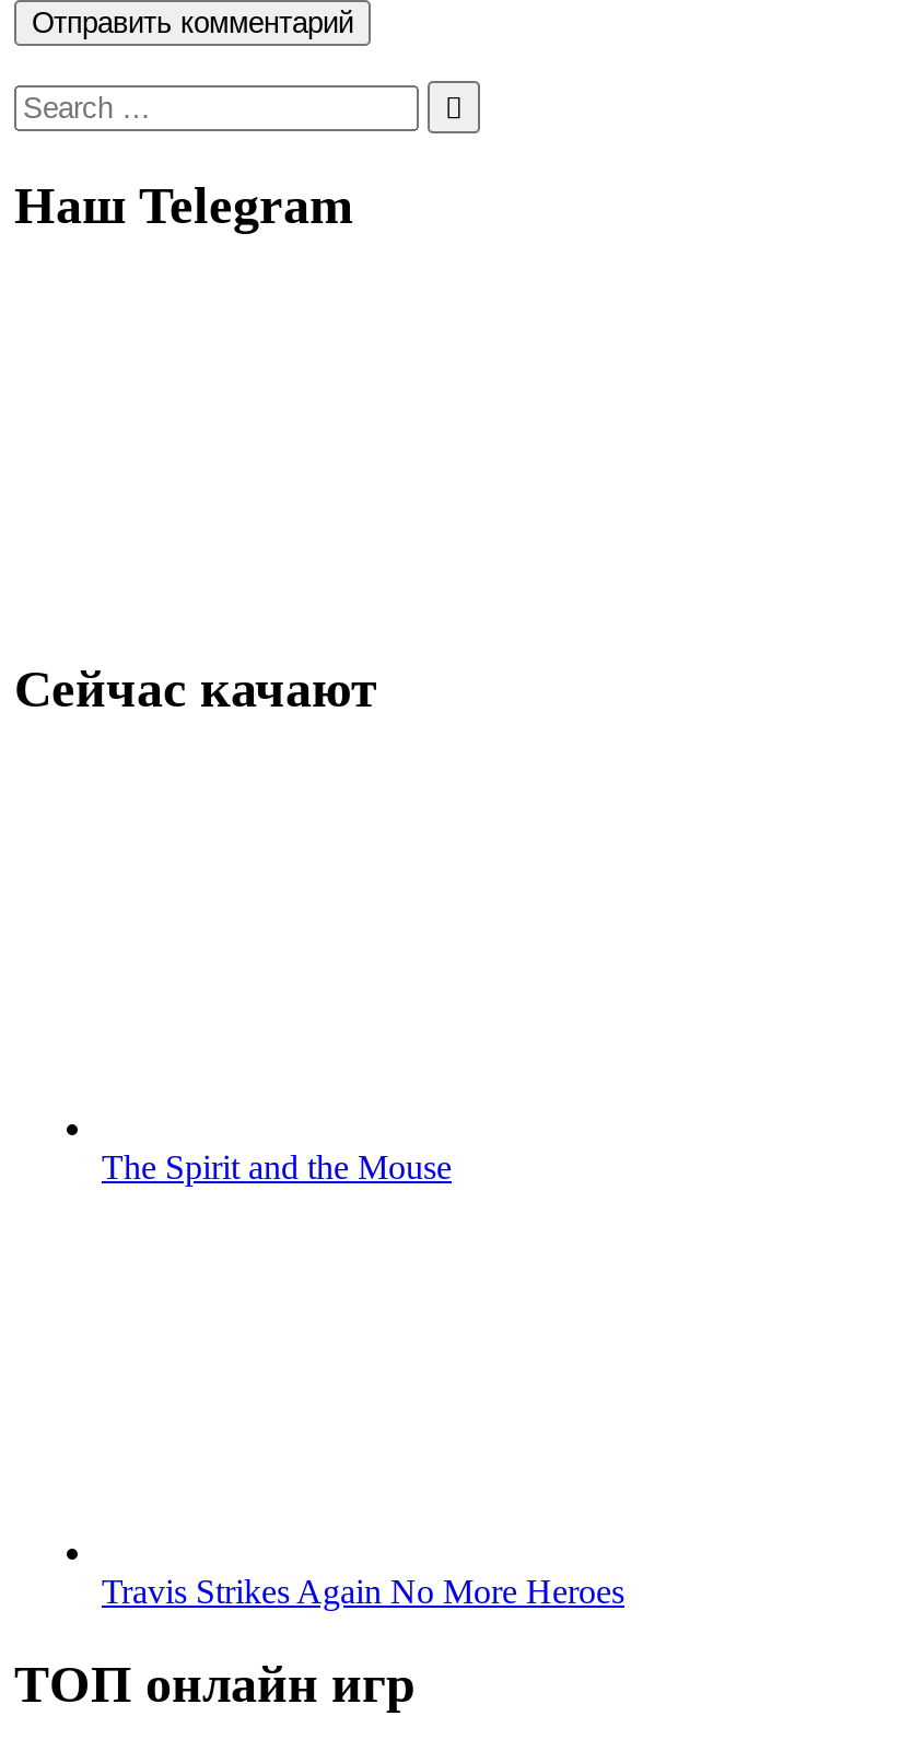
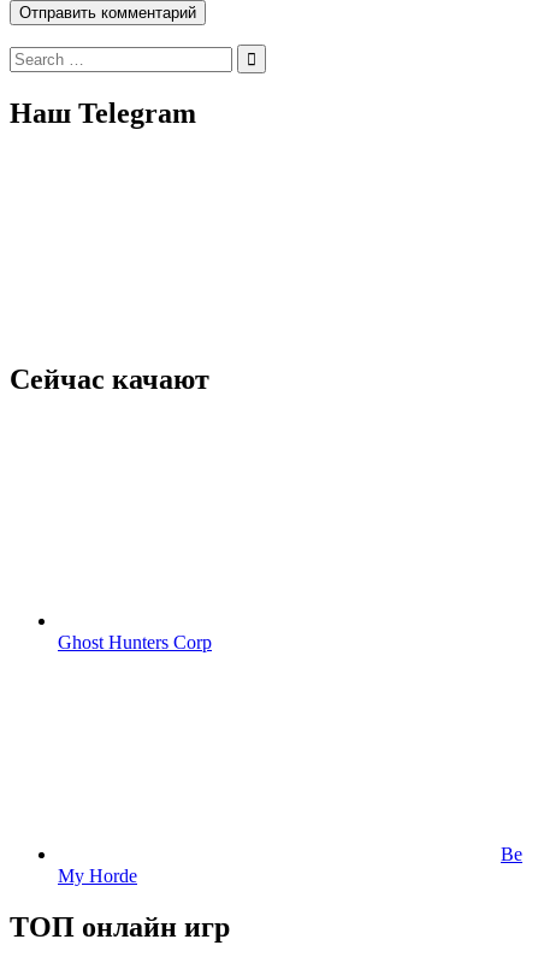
[102,1148,452,1185] The Spirit and the Mouse -> [58,632,212,652] Ghost Hunters Corp
[102,1573,624,1610] Travis Strikes Again No More Heroes -> [58,844,522,886] Be | My Horde

